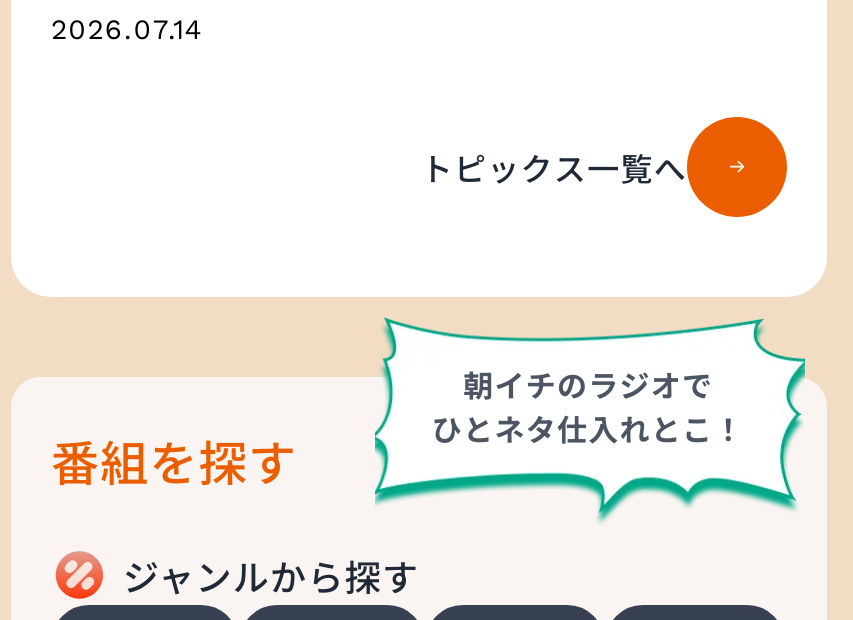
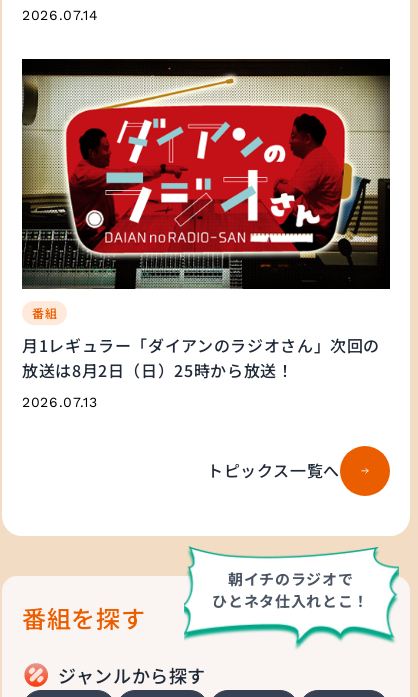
none -> [21,58,391,410] [image] | 番組 | 月1レギュラー「ダイアンのラジオさん」次回の | 放送は8月2日（日）25時から放送！ | 2026.07.13

